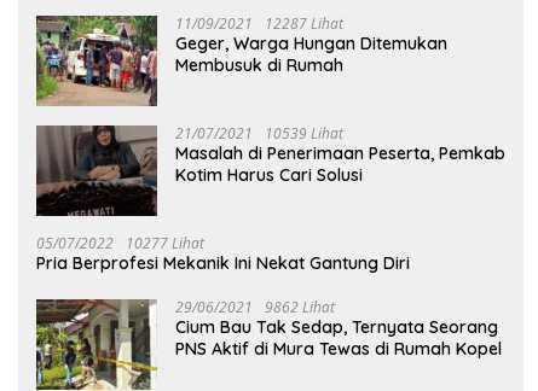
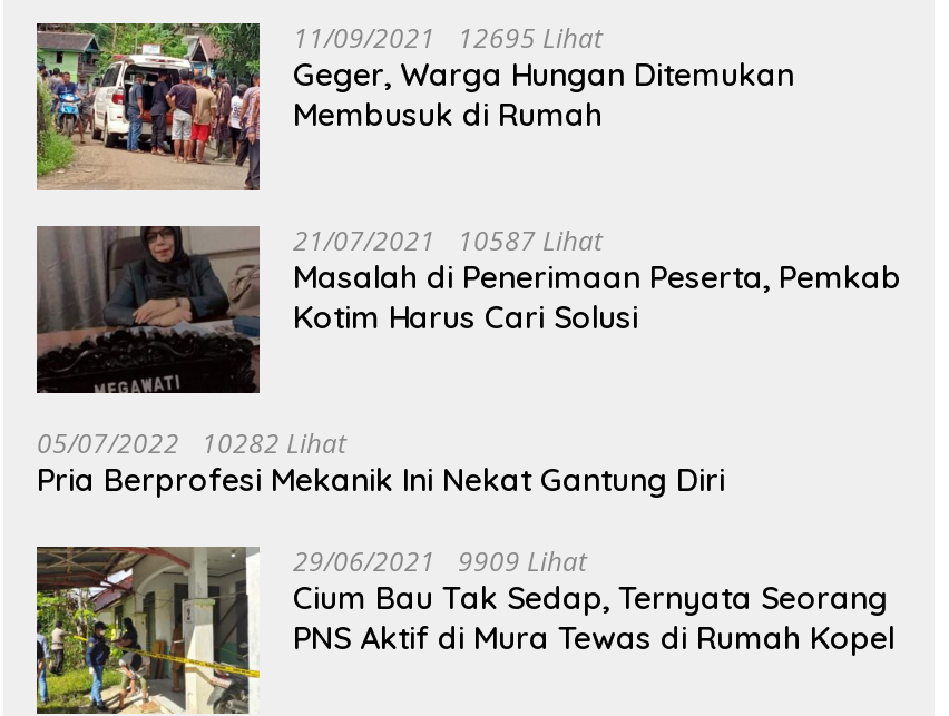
[175,13,343,33] 11/09/2021 12287 Lihat -> [293,18,603,56] 11/09/2021 12695 Lihat
[175,123,343,143] 21/07/2021 10539 Lihat -> [293,221,603,259] 21/07/2021 10587 Lihat
[36,233,204,253] 05/07/2022 10277 Lihat -> [37,424,346,461] 05/07/2022 10282 Lihat
[175,297,335,317] 29/06/2021 9862 Lihat -> [293,542,587,579] 29/06/2021 9909 Lihat

